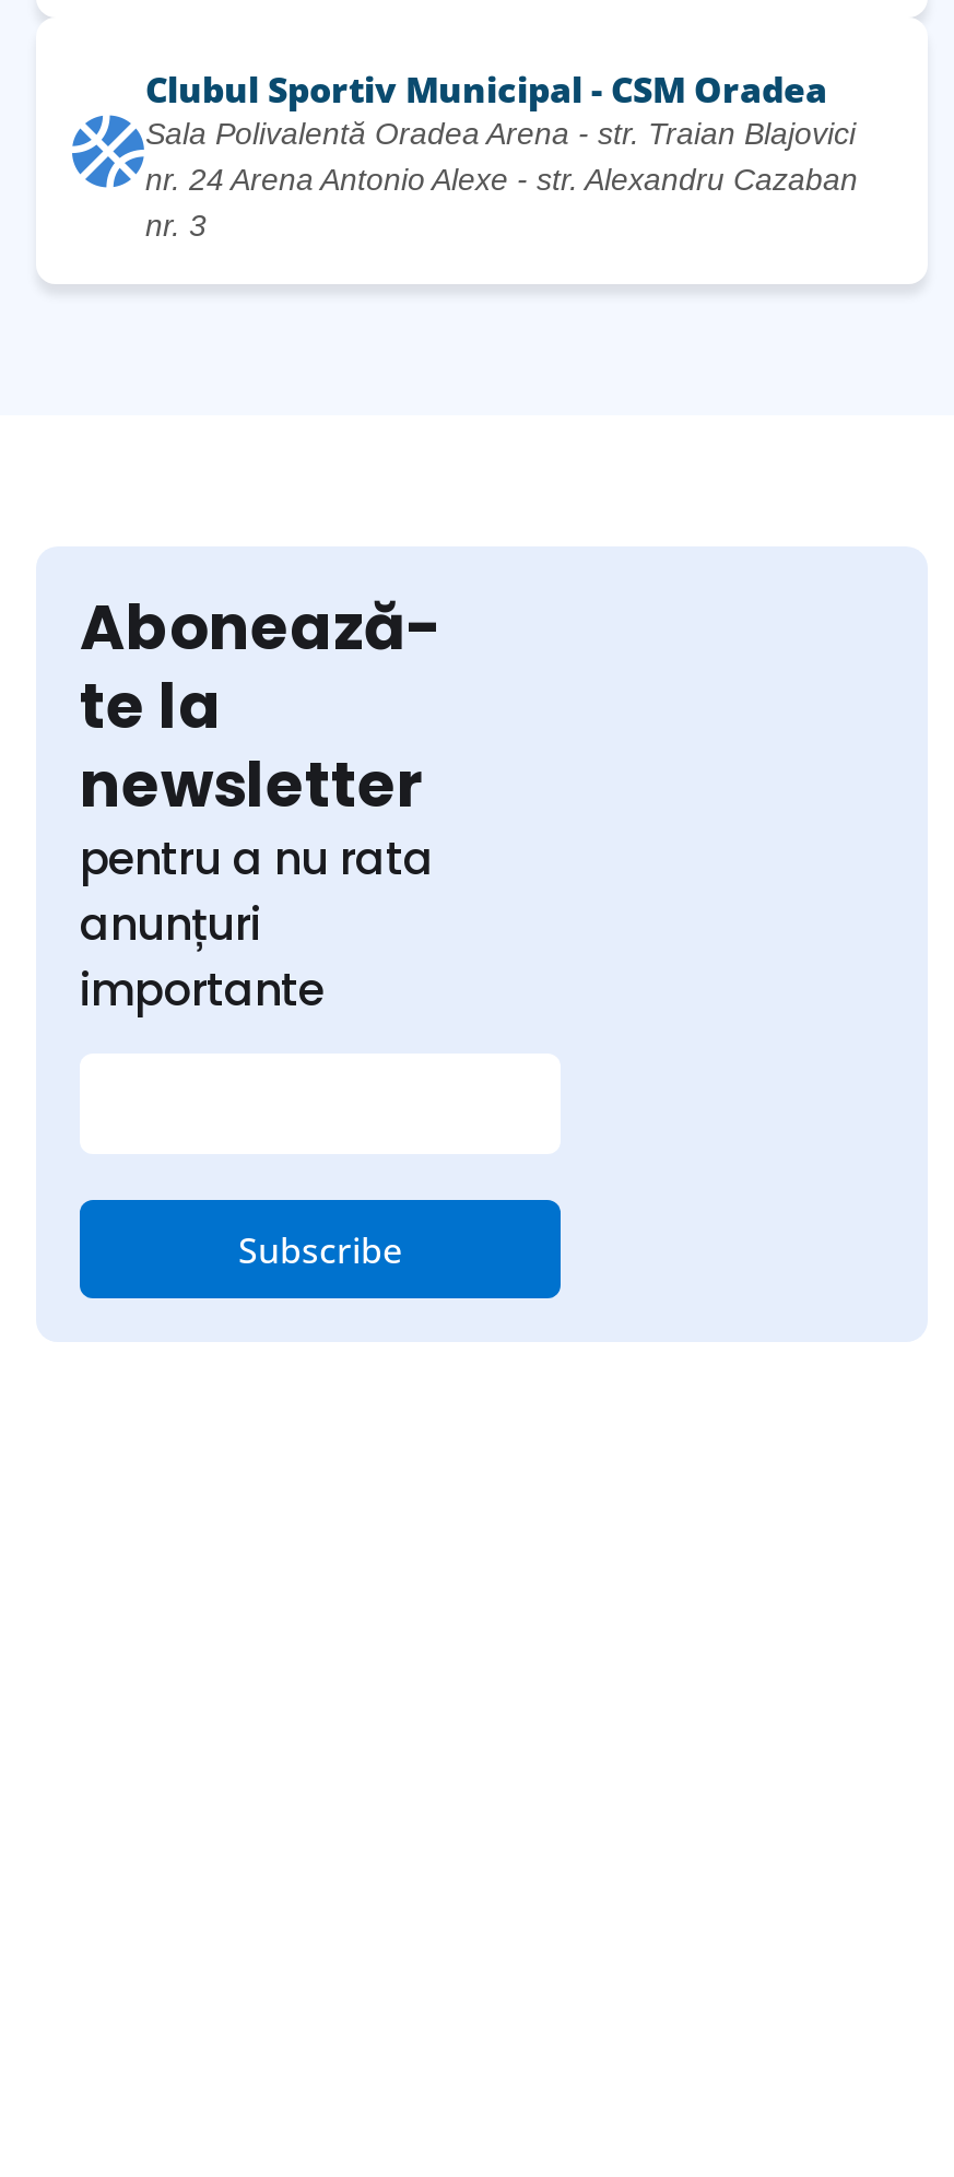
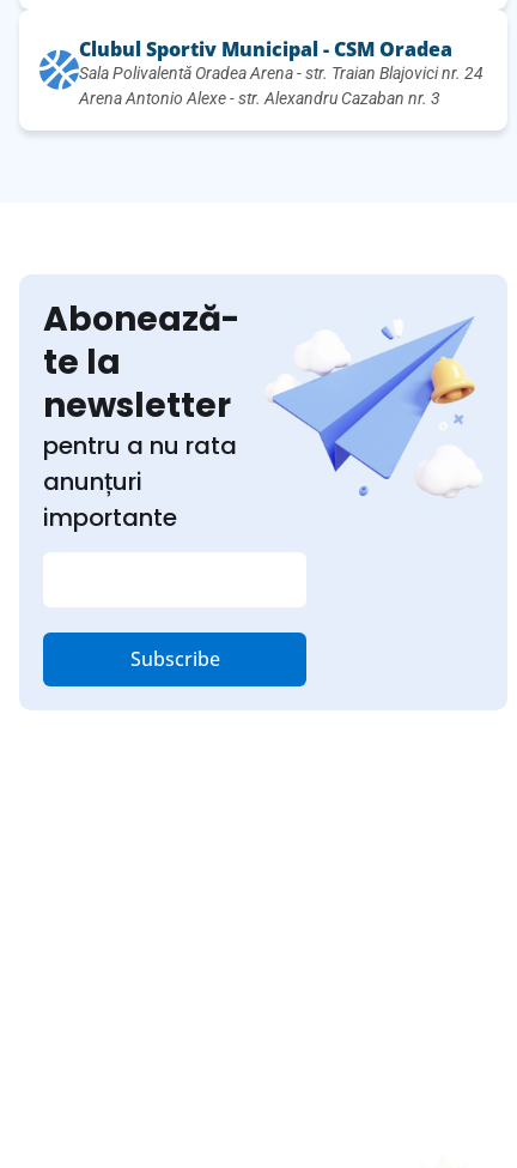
none -> [272,316,476,497] [image]

